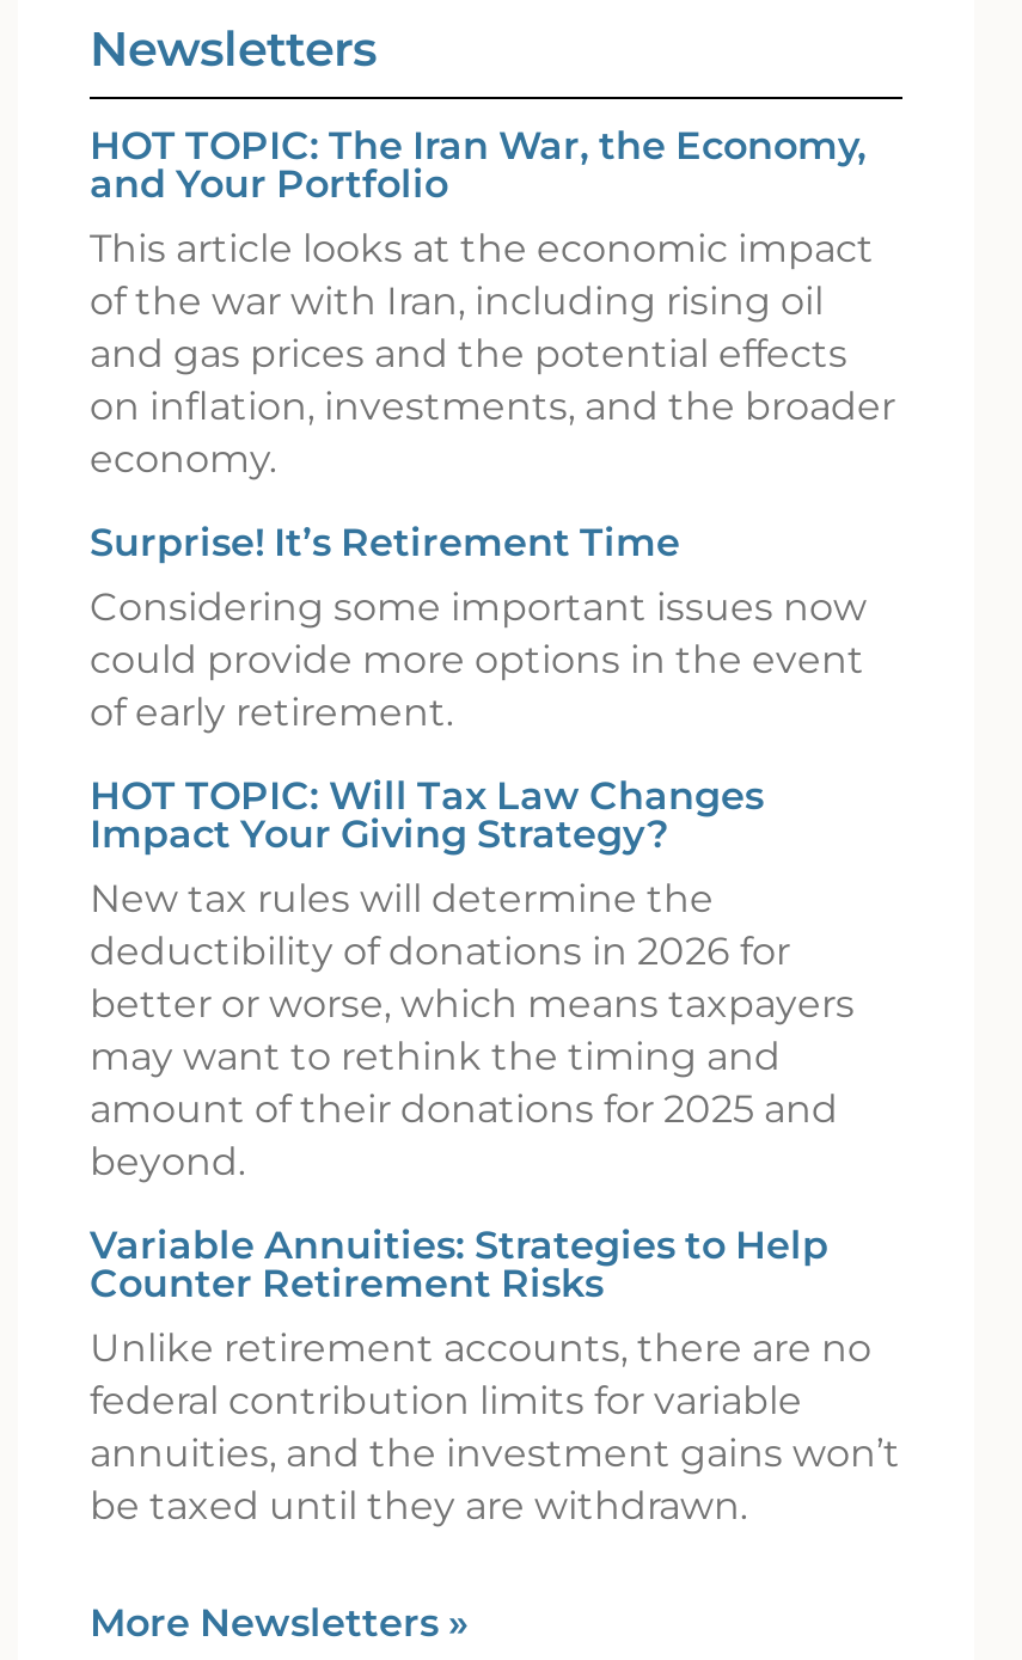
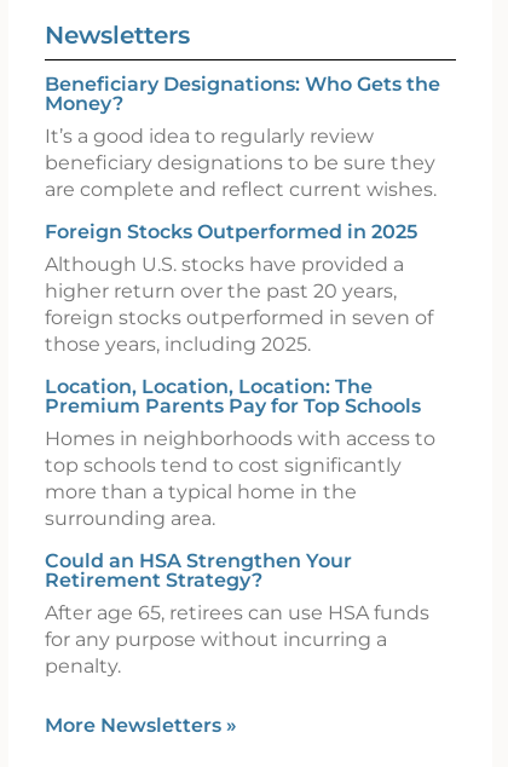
[90,123,895,481] HOT TOPIC: The Iran War, the Economy, | and Your Portfolio | This article looks at the economic impact | of the war with Iran, including rising oil | and gas prices and the potential effects | on inflation, investments, and the broader | economy. -> [45,72,440,201] Beneficiary Designations: Who Gets the | Money? | It’s a good idea to regularly review | beneficiary designations to be sure they | are complete and reflect current wishes.
[90,519,867,735] Surprise! It’s Retirement Time | Considering some important issues now | could provide more options in the event | of early retirement. -> [45,220,433,355] Foreign Stocks Outperformed in 2025 | Although U.S. stocks have provided a | higher return over the past 20 years, | foreign stocks outperformed in seven of | those years, including 2025.
[90,773,855,1184] HOT TOPIC: Will Tax Law Changes | Impact Your Giving Strategy? | New tax rules will determine the | deductibility of donations in 2026 for | better or worse, which means taxpayers | may want to rethink the timing and | amount of their donations for 2025 and | beyond. -> [45,375,435,530] Location, Location, Location: The | Premium Parents Pay for Top Schools | Homes in neighborhoods with access to | top schools tend to cost significantly | more than a typical home in the | surrounding area.
[90,1222,900,1528] Variable Annuities: Strategies to Help | Counter Retirement Risks | Unlike retirement accounts, there are no | federal contribution limits for variable | annuities, and the investment gains won’t | be taxed until they are withdrawn. -> [45,549,429,677] Could an HSA Strengthen Your | Retirement Strategy? | After age 65, retirees can use HSA funds | for any purpose without incurring a | penalty.

